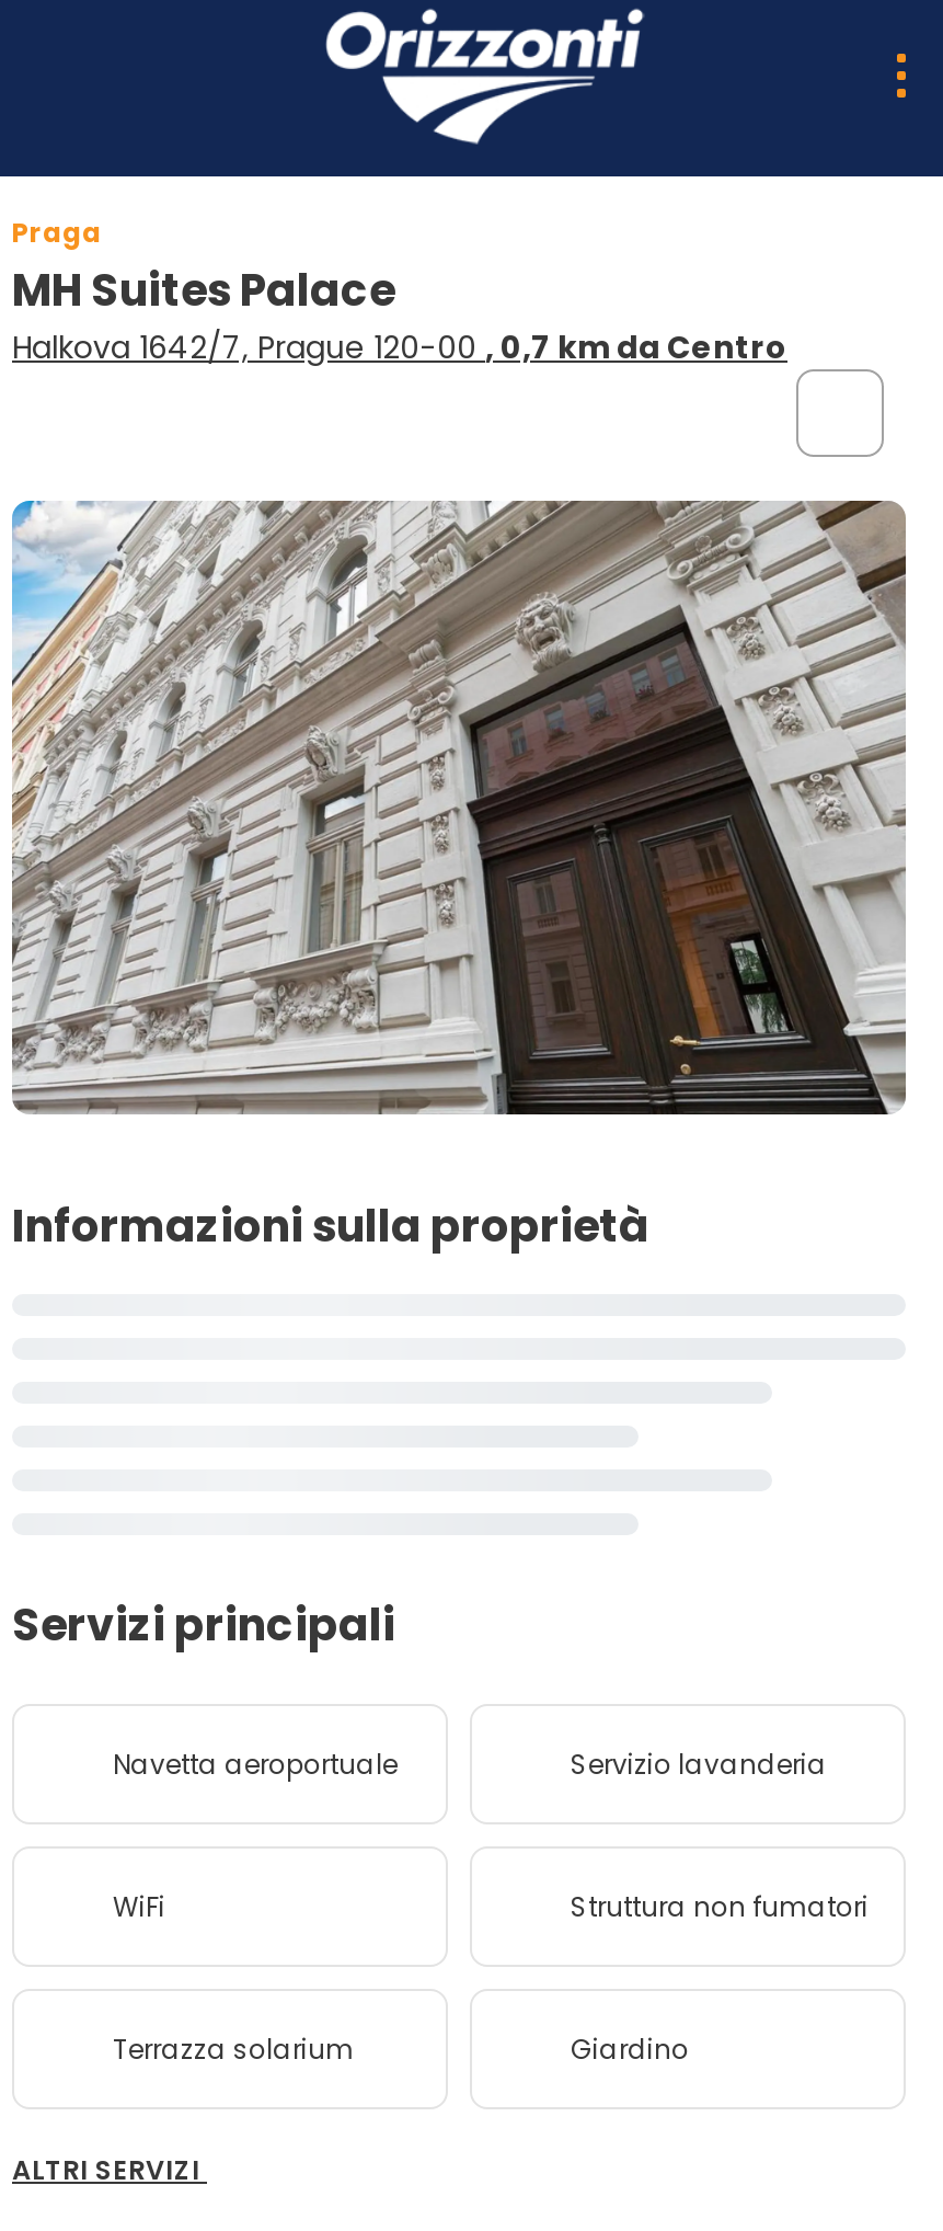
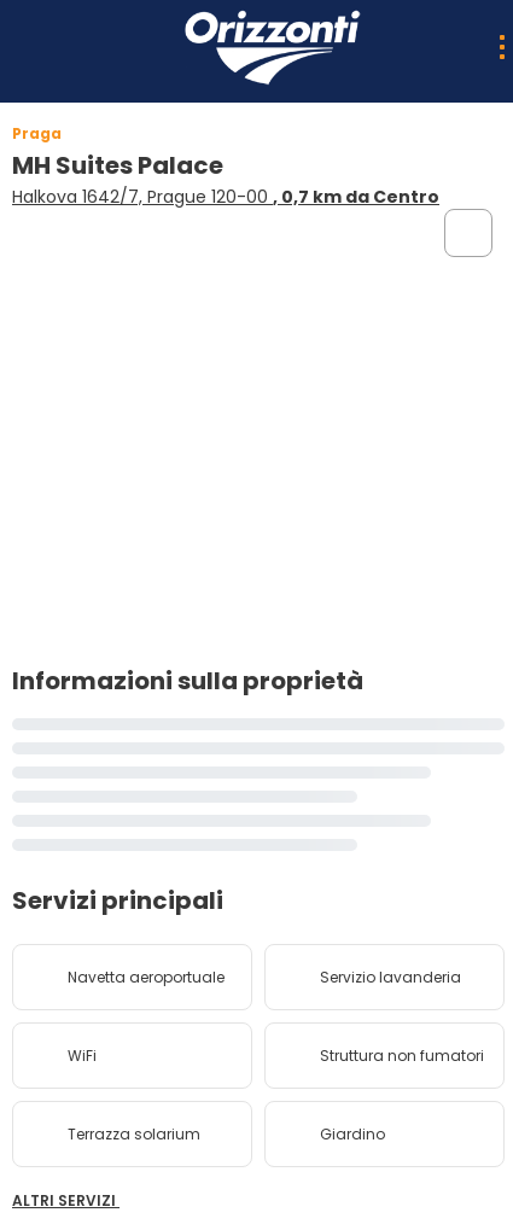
[10,499,908,1117] [image] -> none

